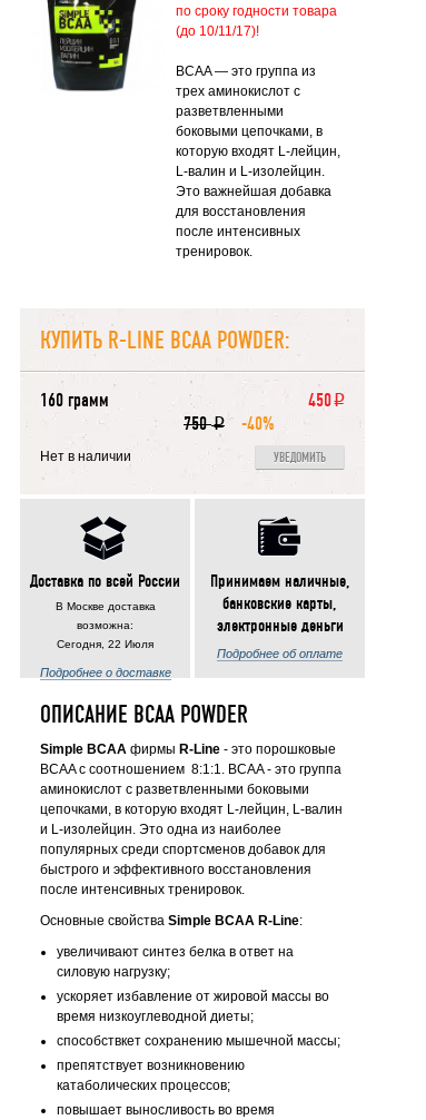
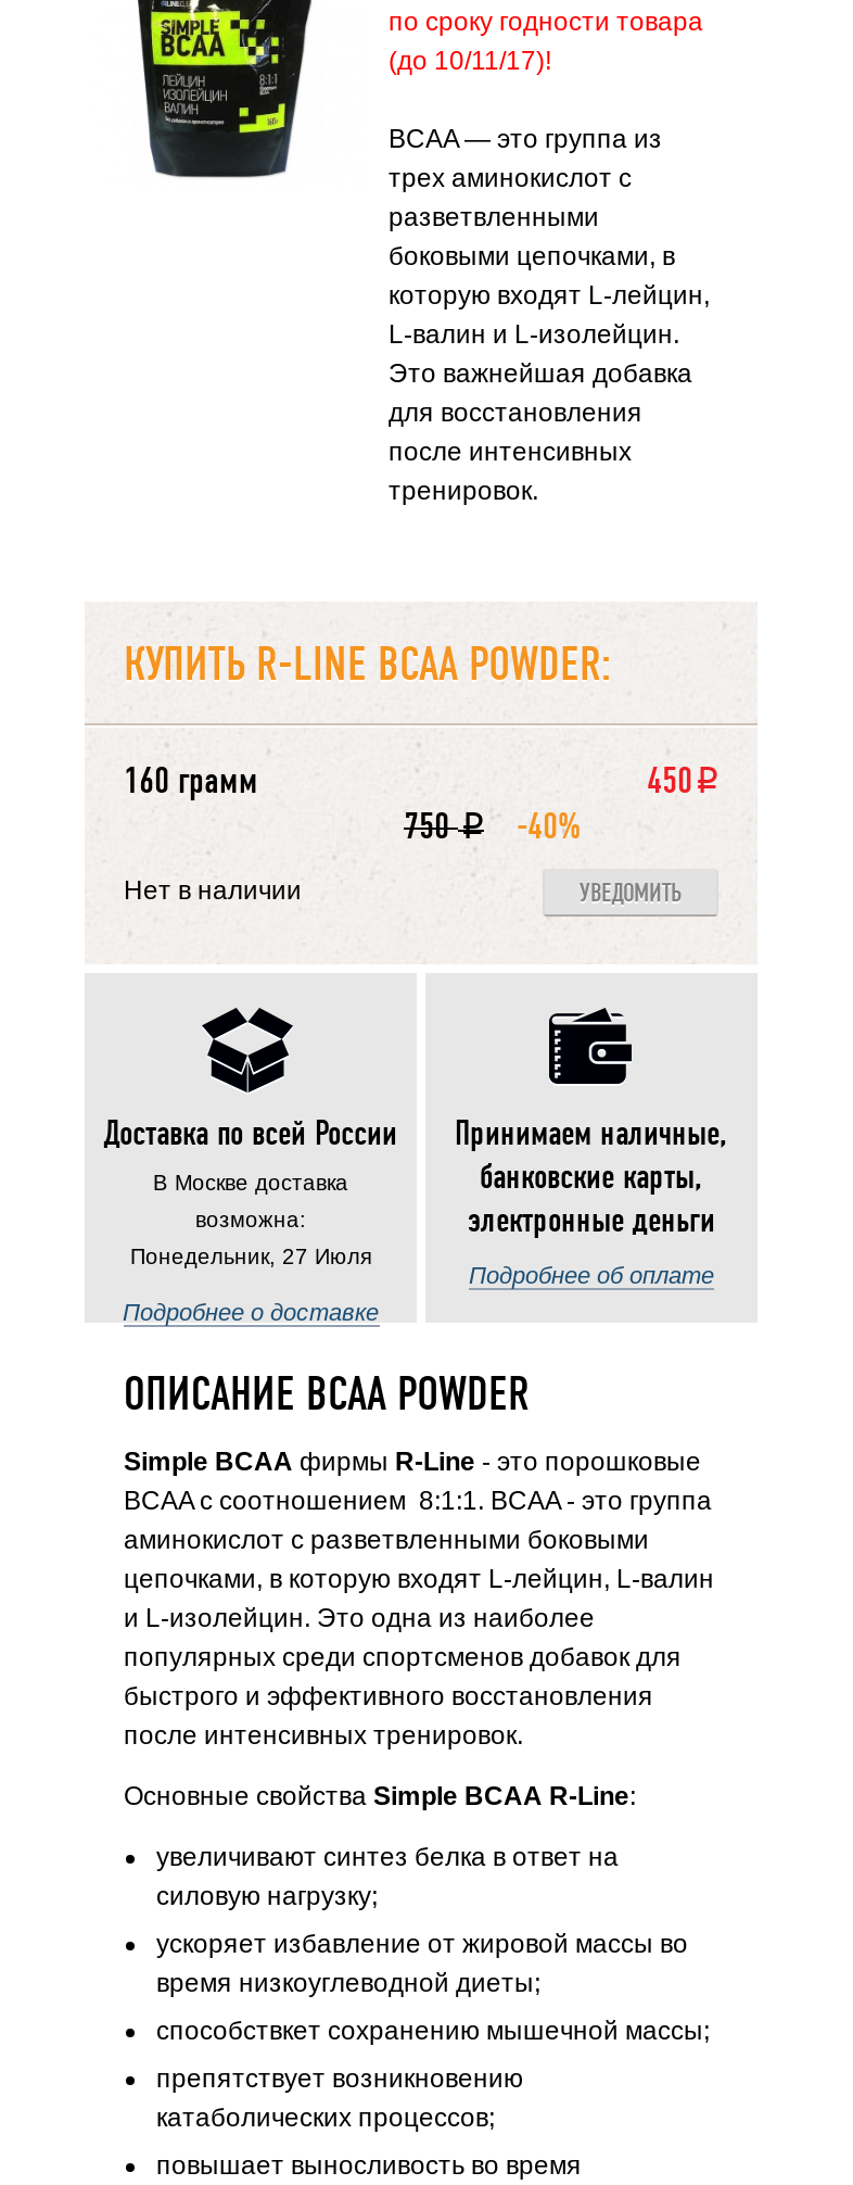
[57,638,153,650] Сегодня, 22 Июля -> [130,1245,371,1268] Понедельник, 27 Июля

